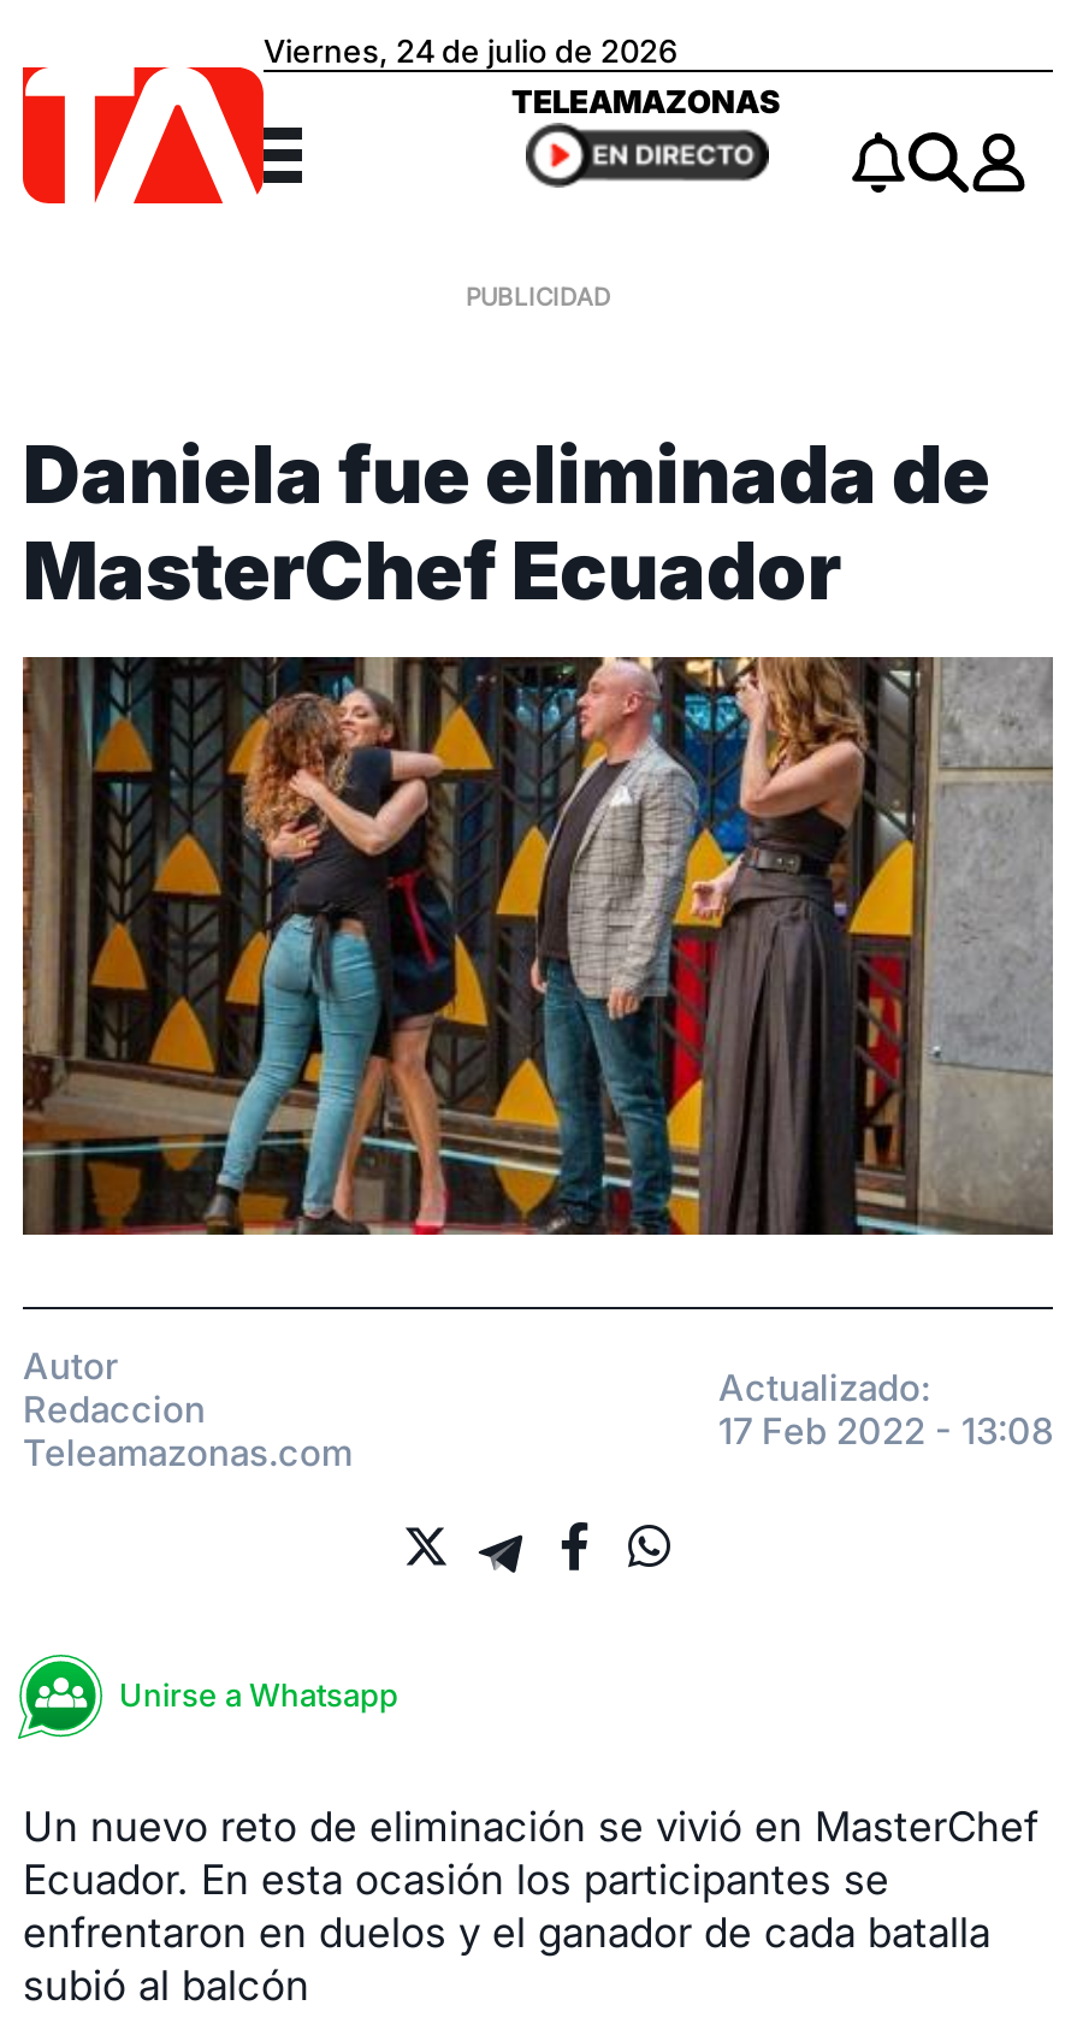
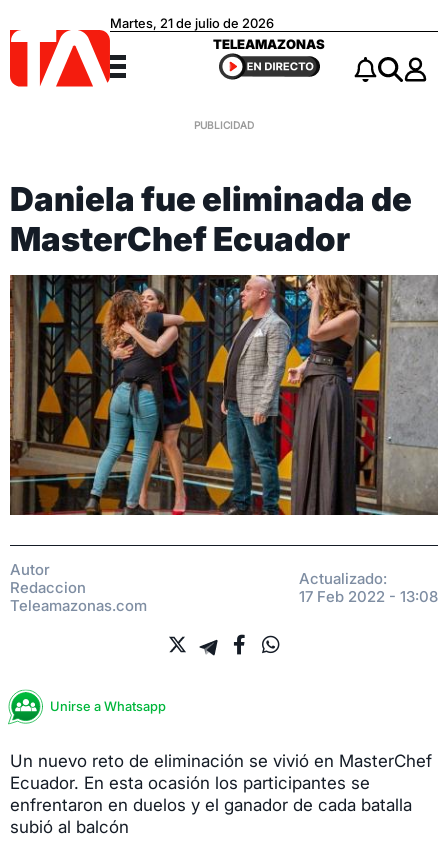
[264,32,677,71] Viernes, 24 de julio de 2026 -> [110,15,274,31] Martes, 21 de julio de 2026

